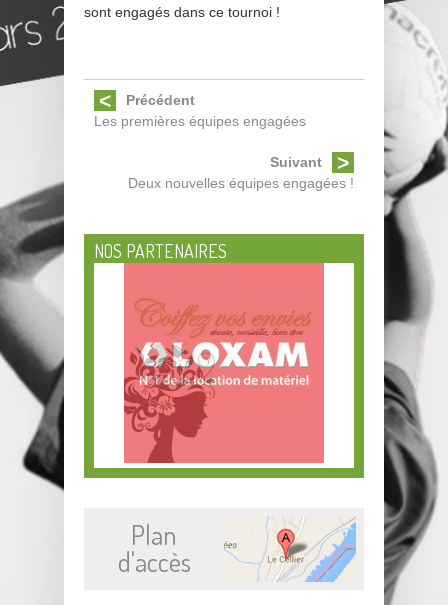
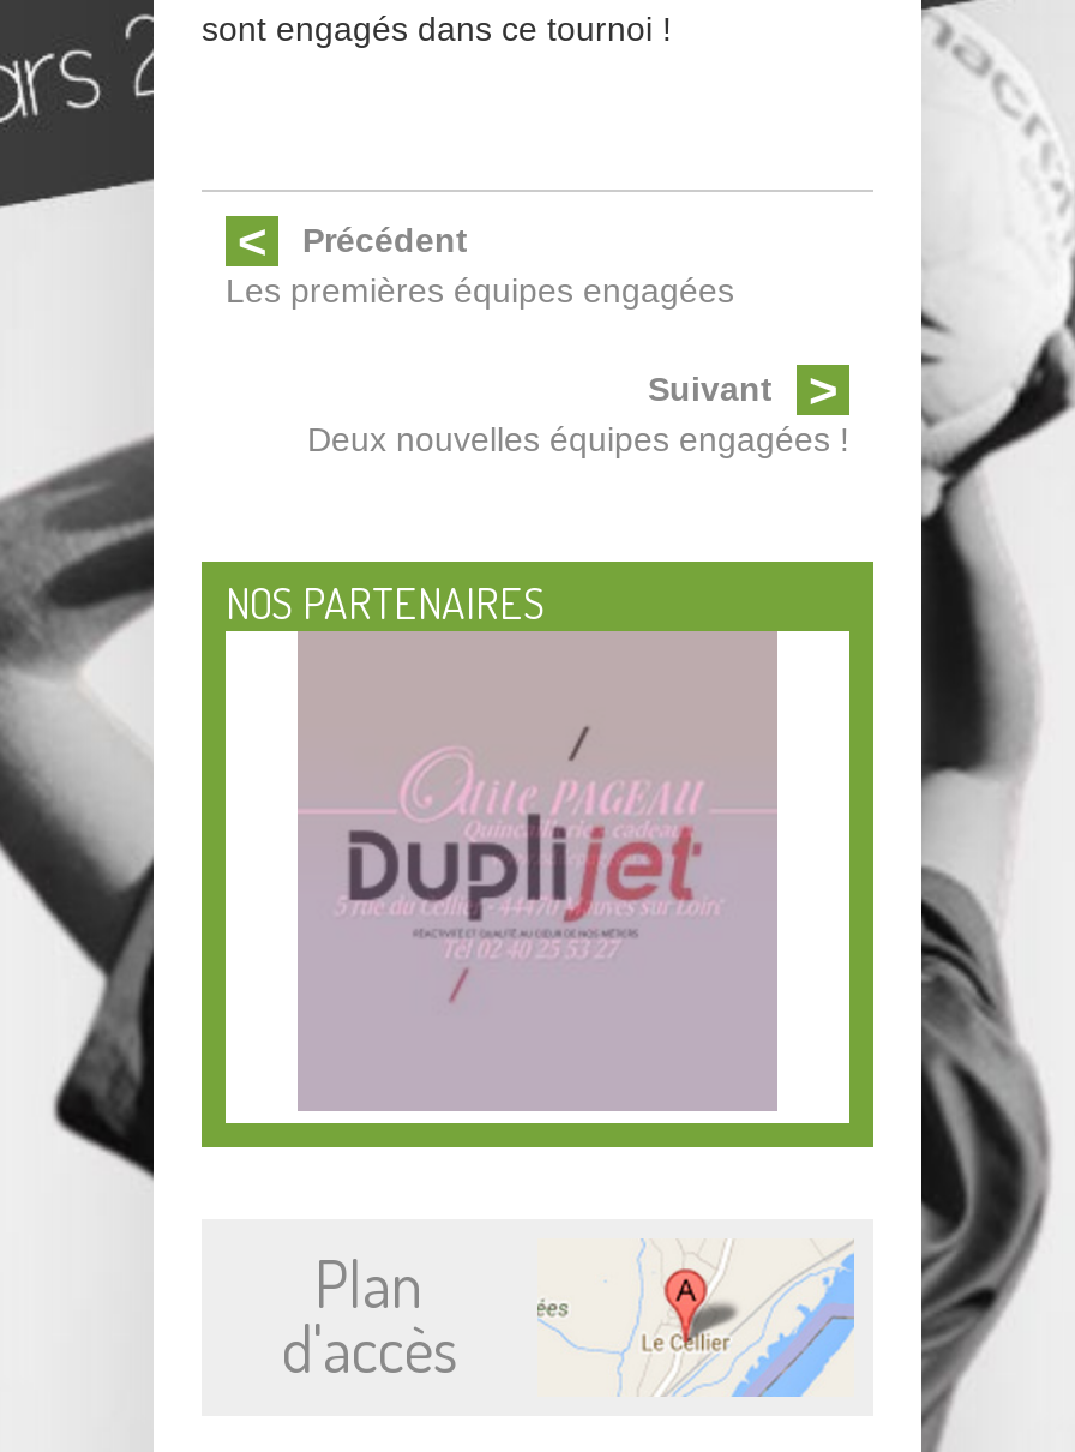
[123,263,324,464] [image] -> [298,631,777,1111] [image]

